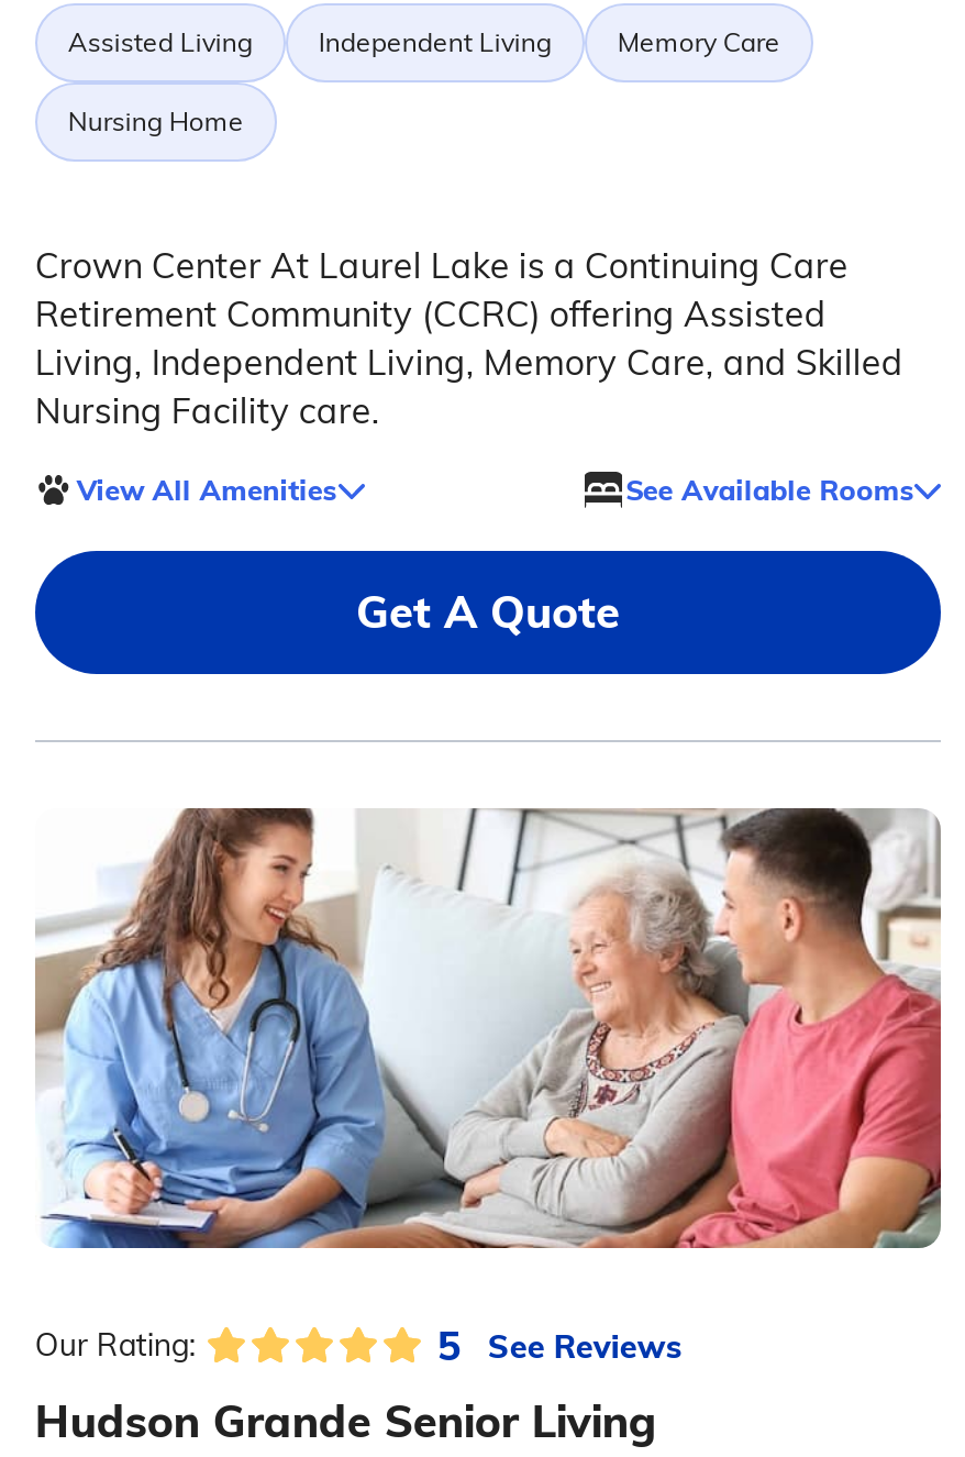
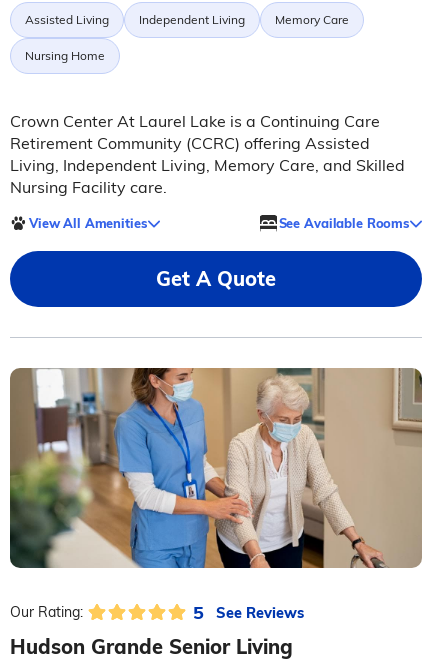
[35,808,941,1250] [image] -> [9,367,423,569] [image]

